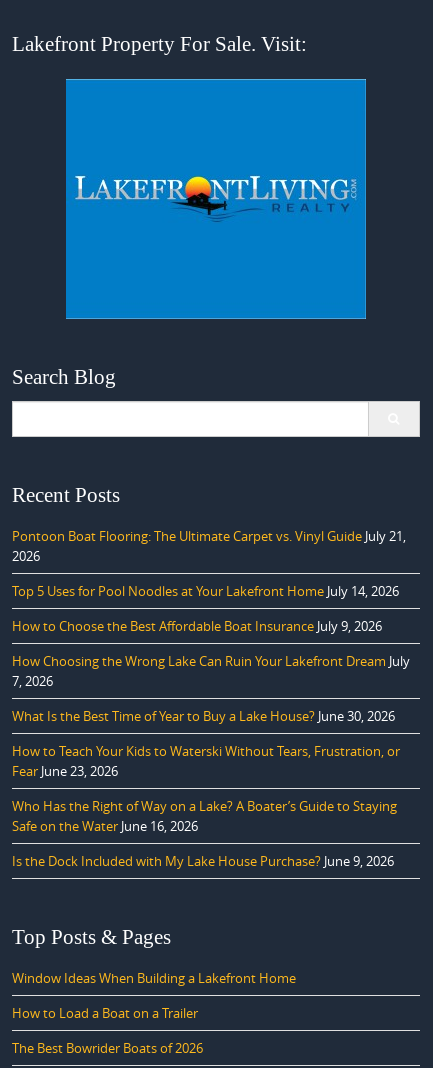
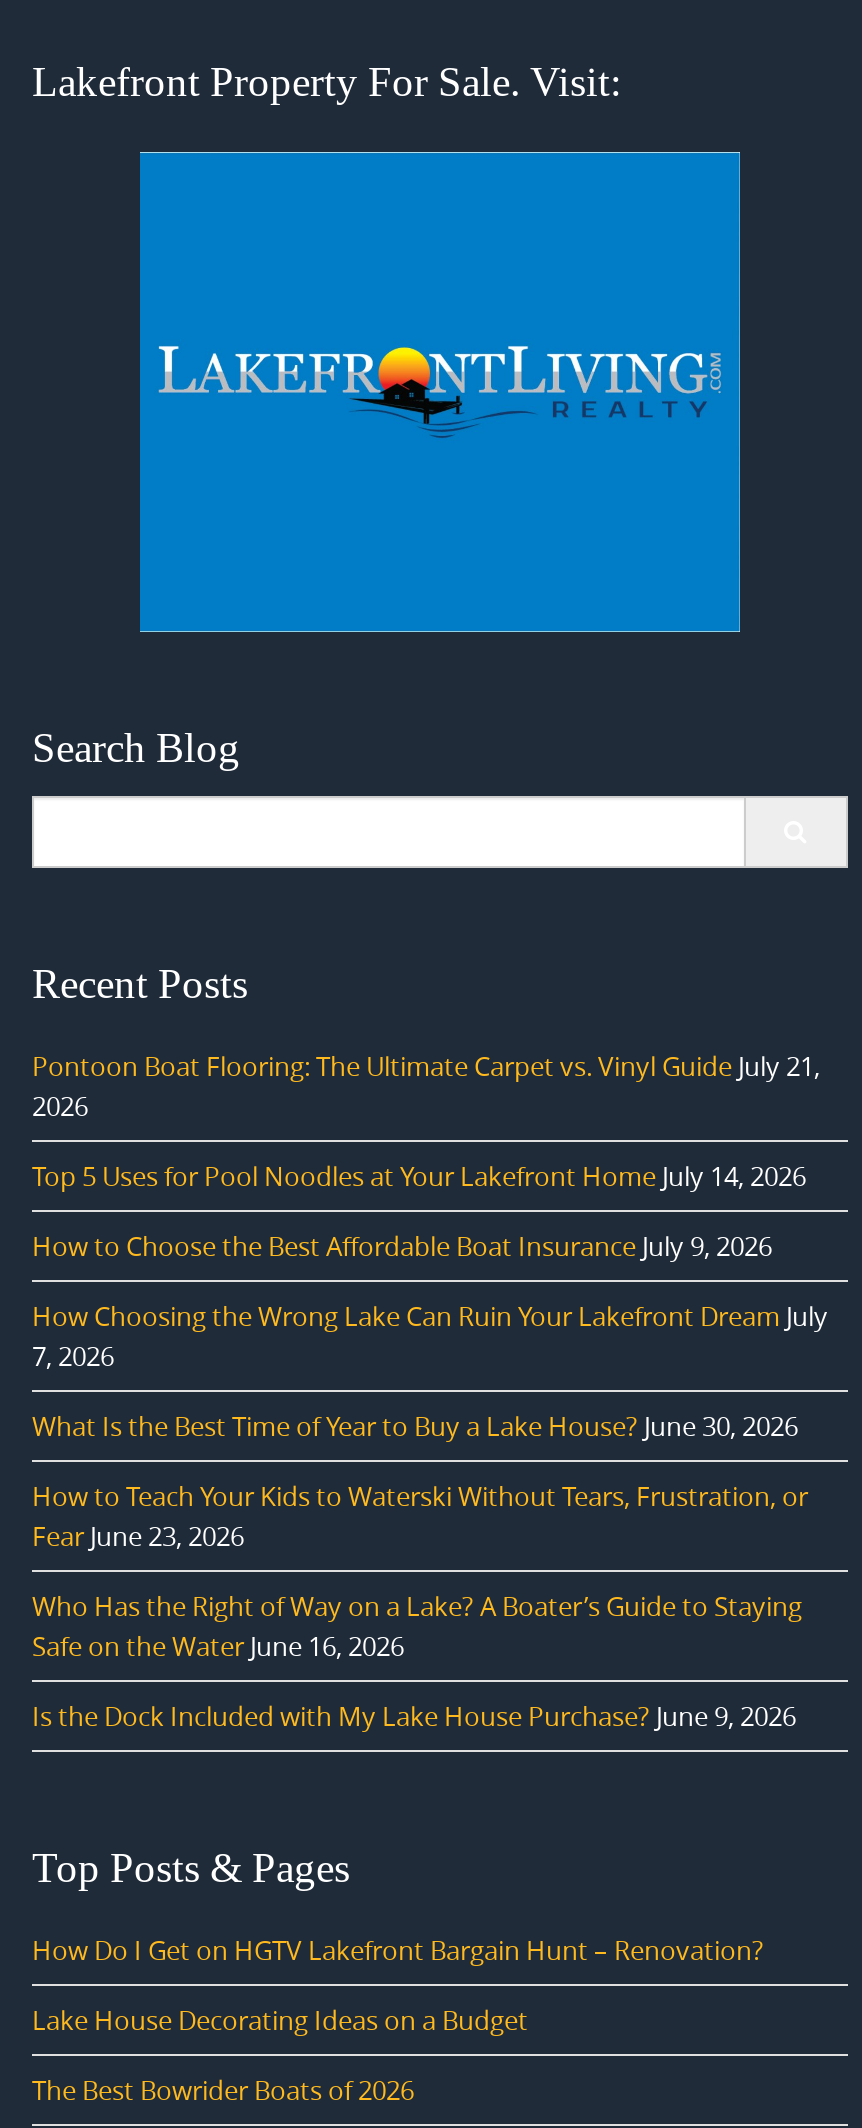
[12,969,296,987] Window Ideas When Building a Lakefront Home -> [32,1932,764,1968] How Do I Get on HGTV Lakefront Bargain Hunt – Renovation?
[12,1004,198,1022] How to Load a Boat on a Trailer -> [32,2002,528,2038] Lake House Decorating Ideas on a Budget

